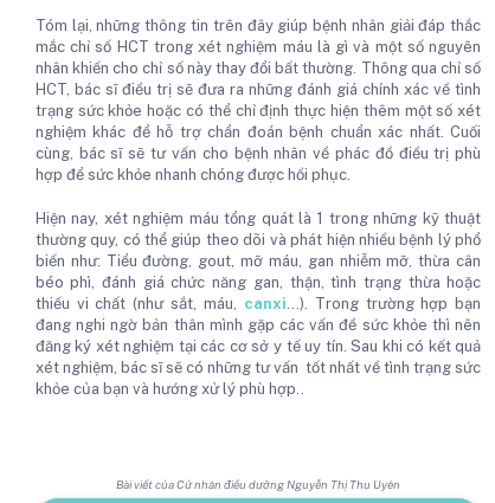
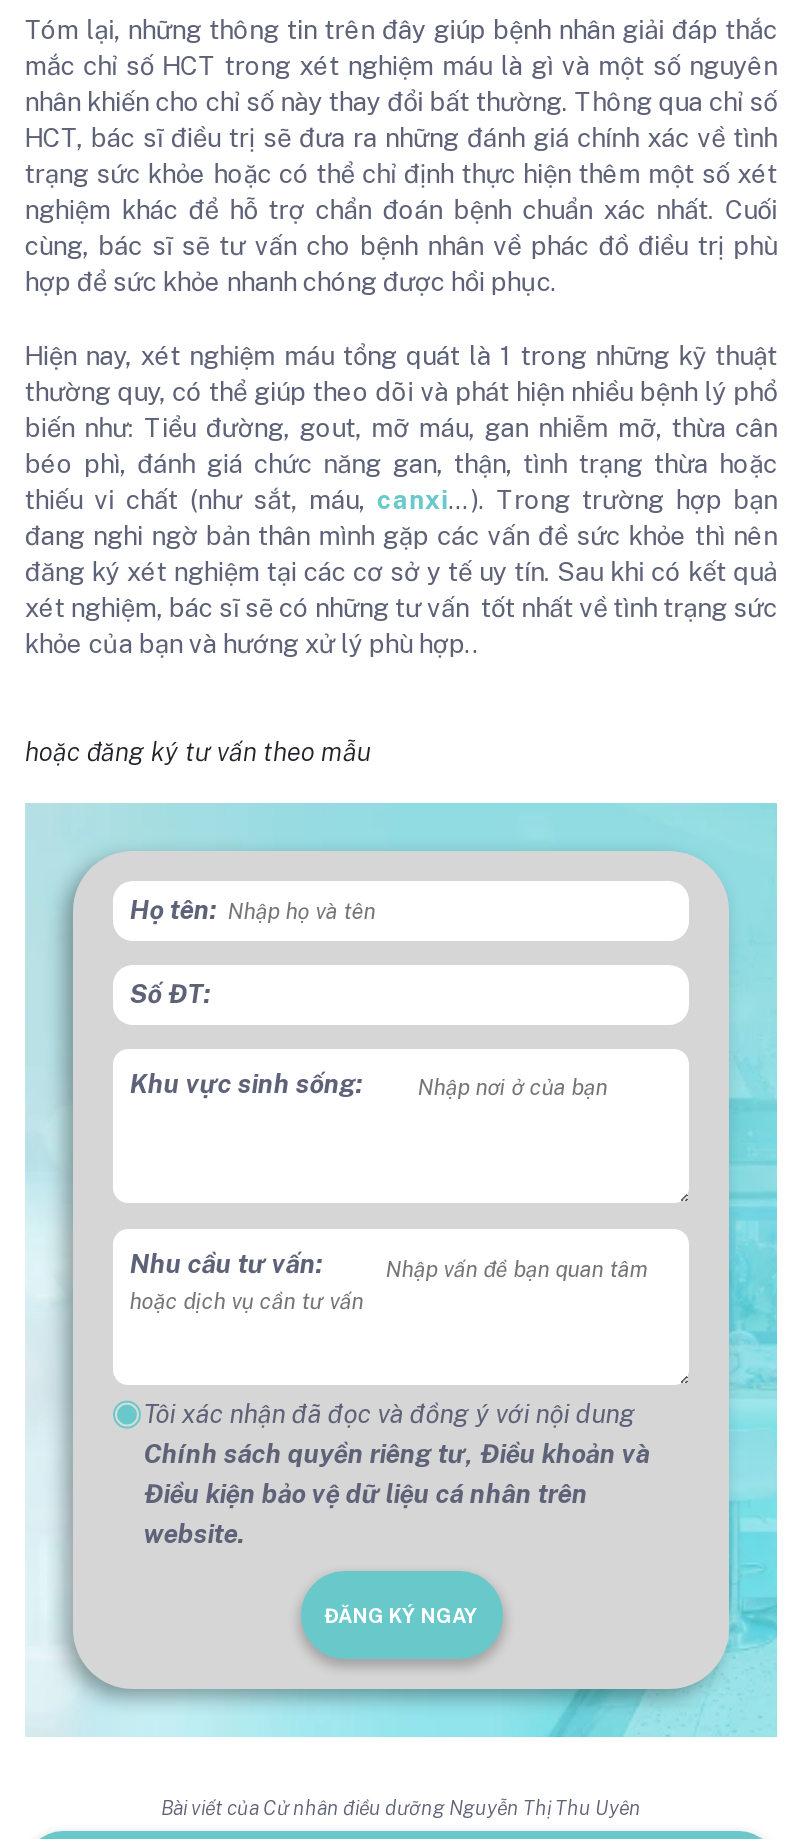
none -> [23,801,779,1739] [image] | Họ tên: | Số ĐT: | Khu vực sinh sống:
none -> [25,738,371,768] hoặc đăng ký tư vấn theo mẫu
none -> [129,1250,323,1280] Nhu cầu tư vấn:
none -> [143,1399,649,1627] Tôi xác nhận đã đọc và đồng ý với nội dung | Chính sách quyền riêng tư, Điều khoản và | Điều kiện bảo vệ dữ liệu cá nhân trên | website. | ĐĂNG KÝ NGAY

